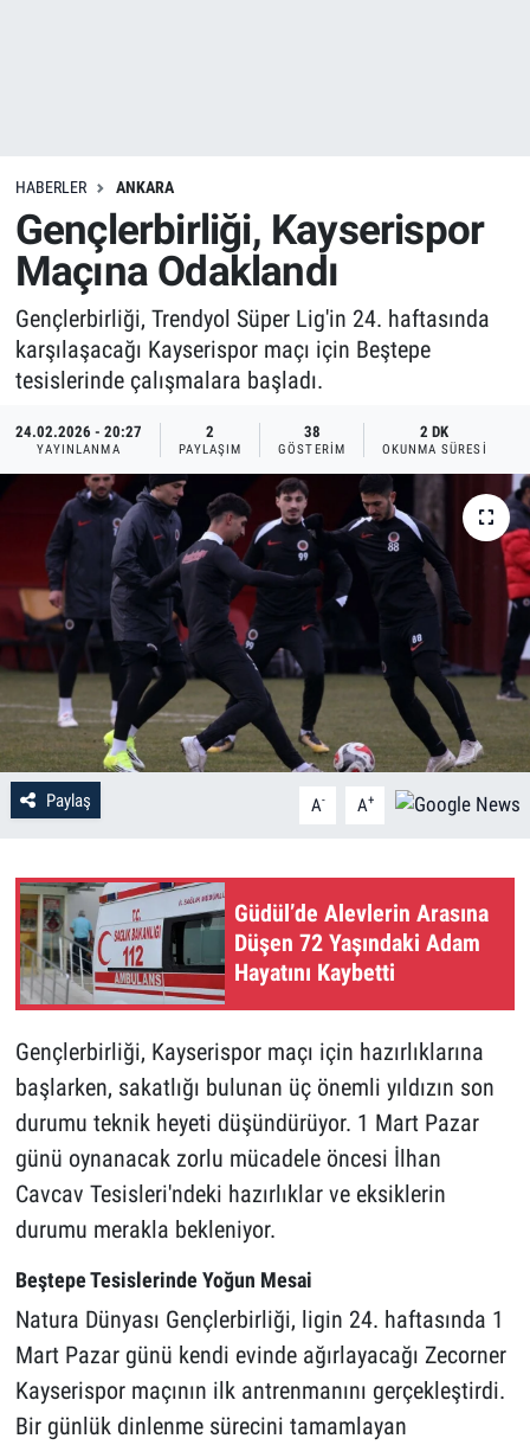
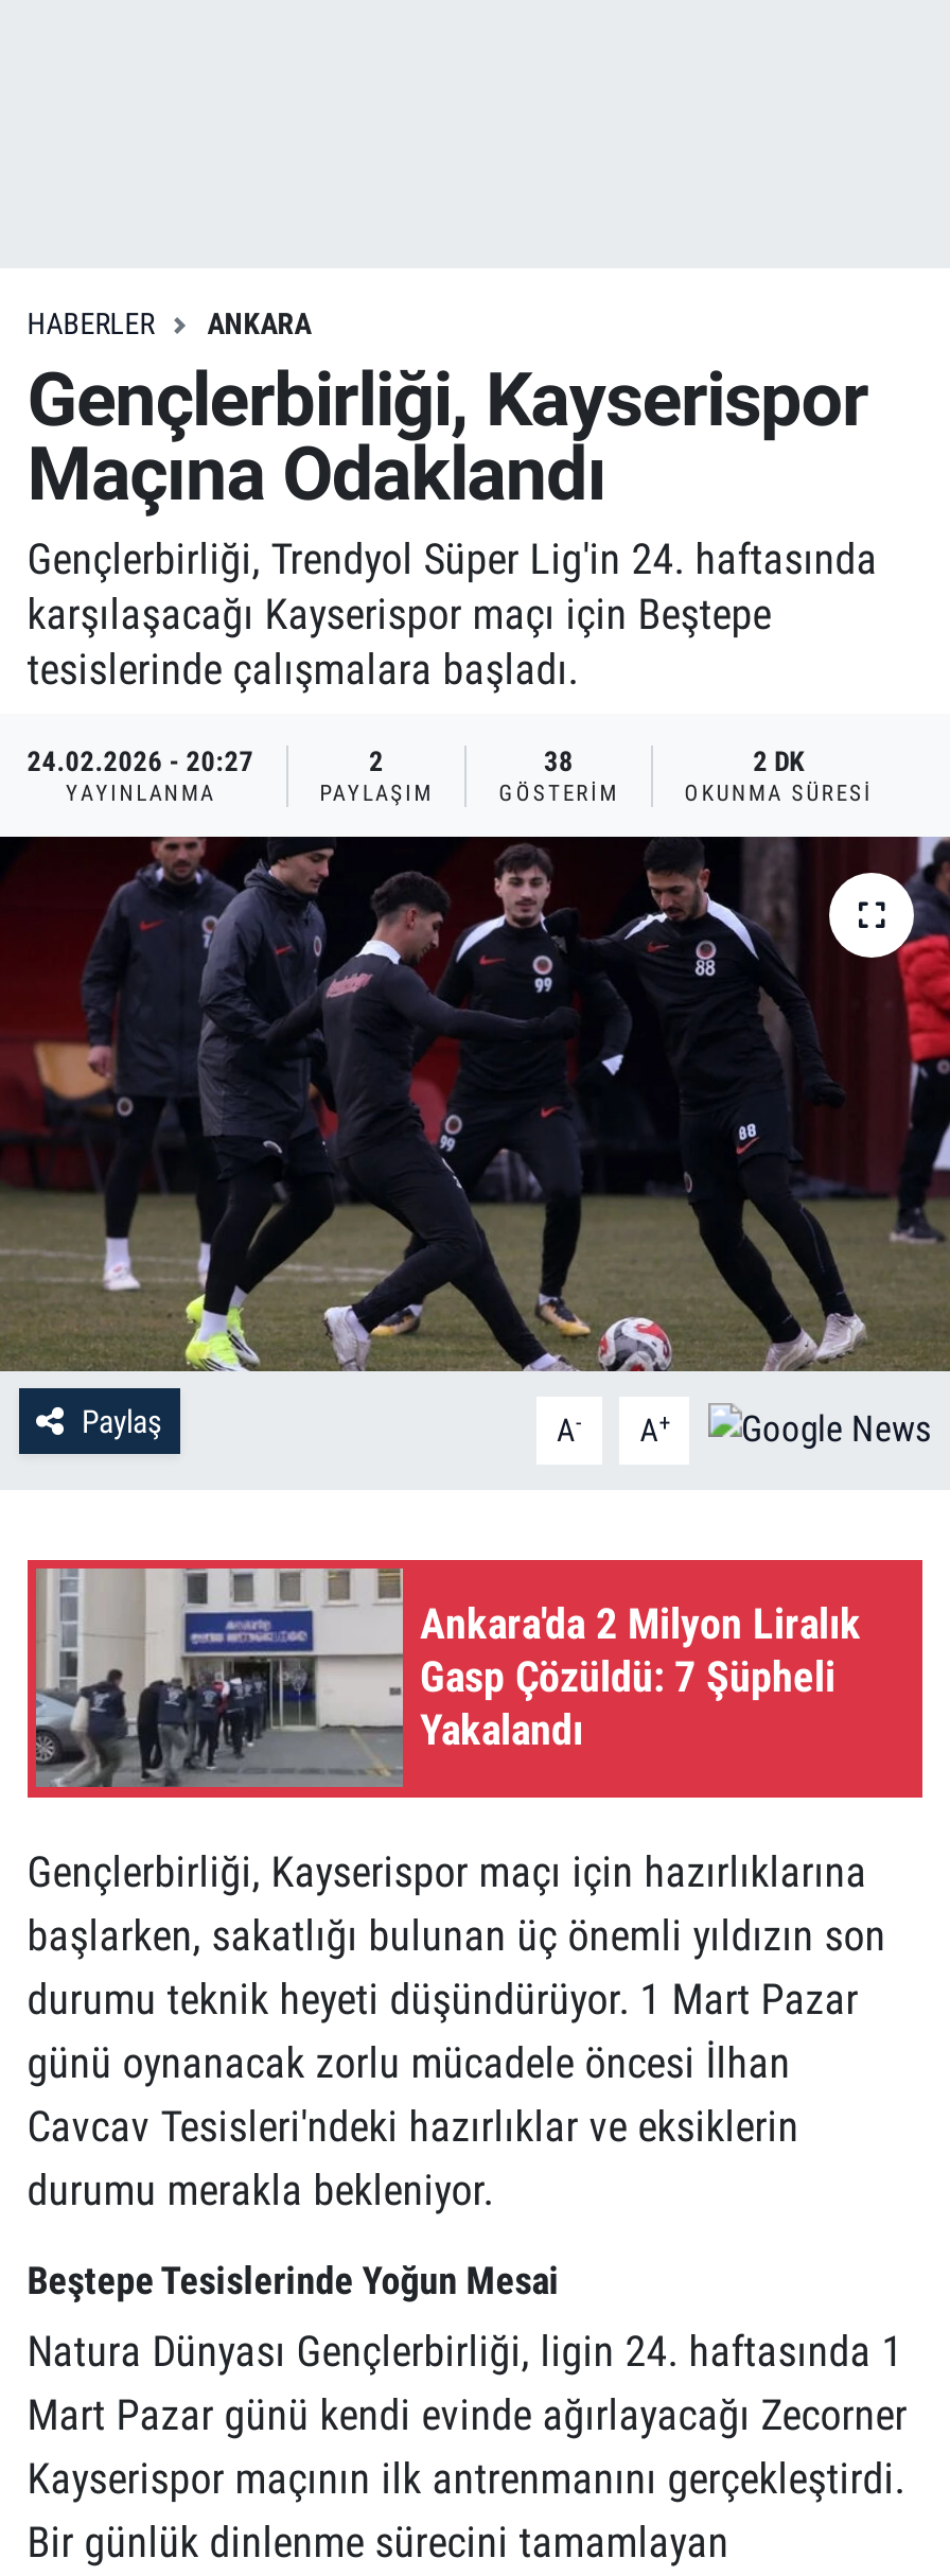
[19,881,489,1006] [image] | Güdül’de Alevlerin Arasına | Düşen 72 Yaşındaki Adam | Hayatını Kaybetti -> [34,1566,861,1789] [image] | Ankara'da 2 Milyon Liralık | Gasp Çözüldü: 7 Şüpheli | Yakalandı

